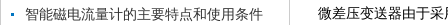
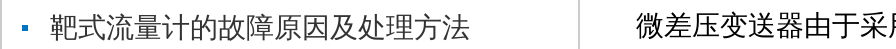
[25,6,263,22] 智能磁电流量计的主要特点和使用条件 -> [50,11,470,43] 靶式流量计的故障原因及处理方法

